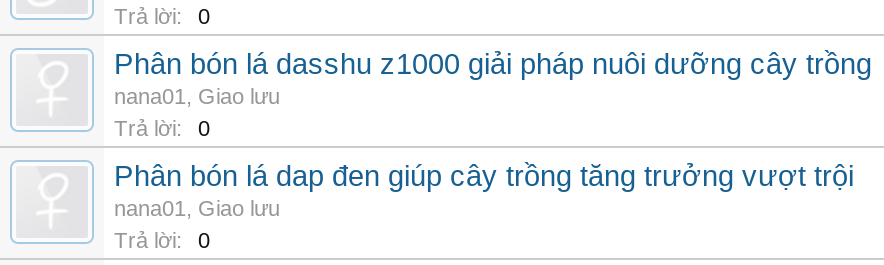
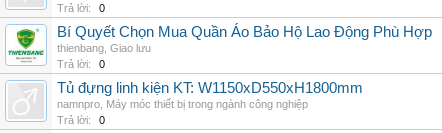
none -> [8,28,43,62] [image]
[114,48,872,108] Phân bón lá dasshu z1000 giải pháp nuôi dưỡng cây trồng | nana01, Giao lưu -> [57,24,432,54] Bí Quyết Chọn Mua Quần Áo Bảo Hộ Lao Động Phù Hợp | thienbang, Giao lưu
[114,160,854,220] Phân bón lá dap đen giúp cây trồng tăng trưởng vượt trội | nana01, Giao lưu -> [57,80,363,110] Tủ đựng linh kiện KT: W1150xD550xH1800mm | namnpro, Máy móc thiết bị trong ngành công nghiệp

